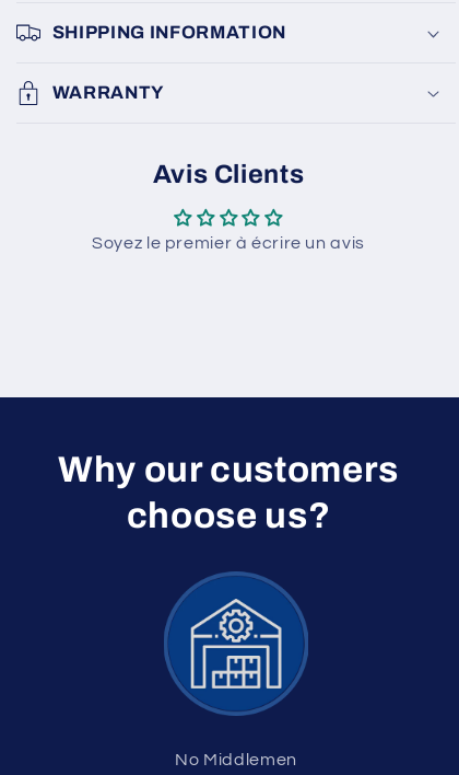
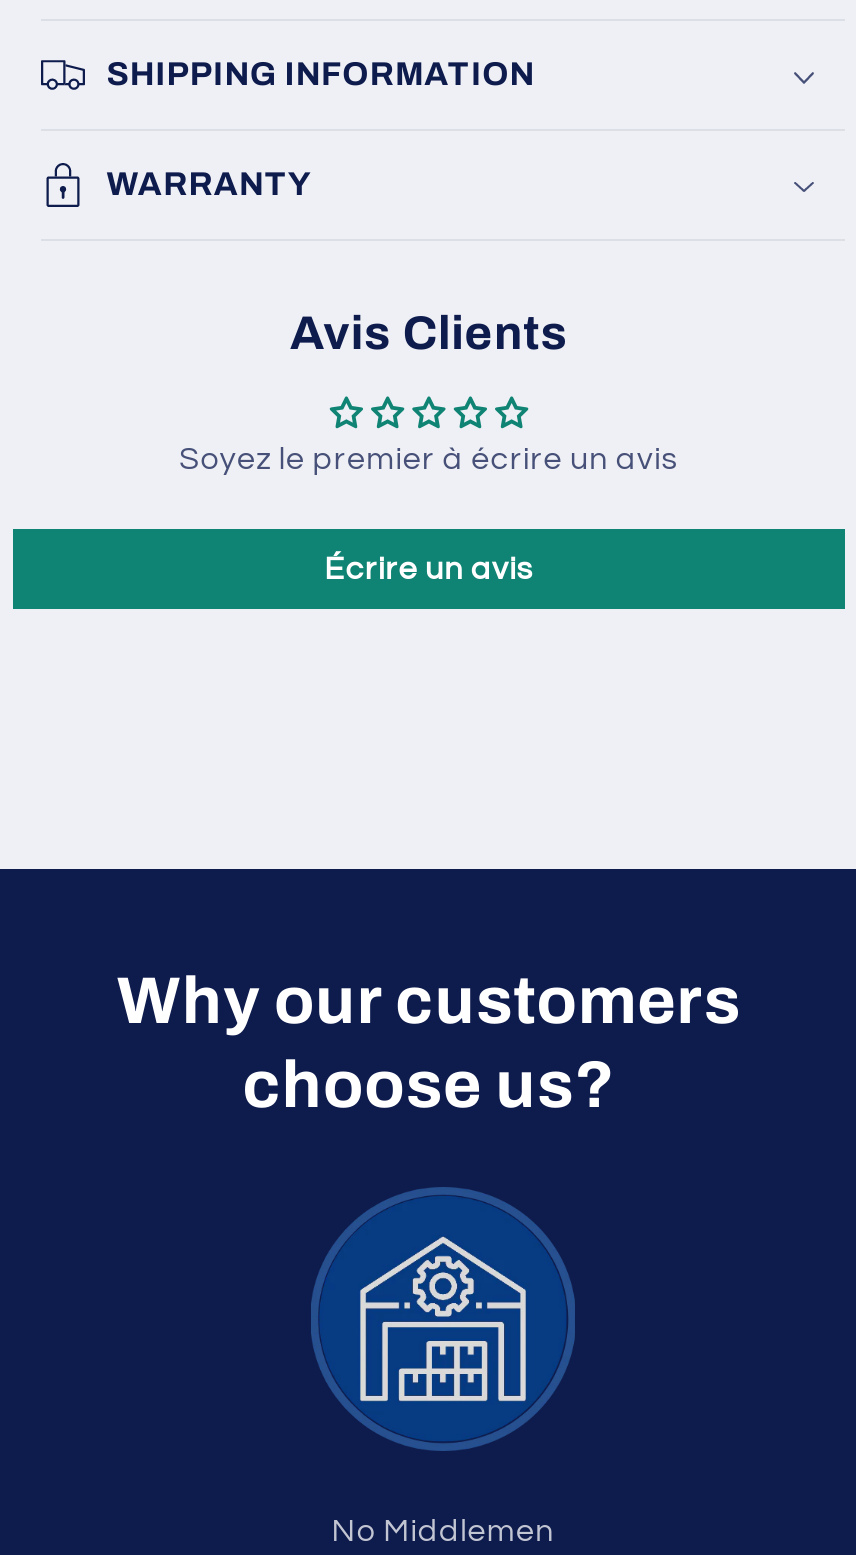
none -> [324,552,534,584] Écrire un avis

